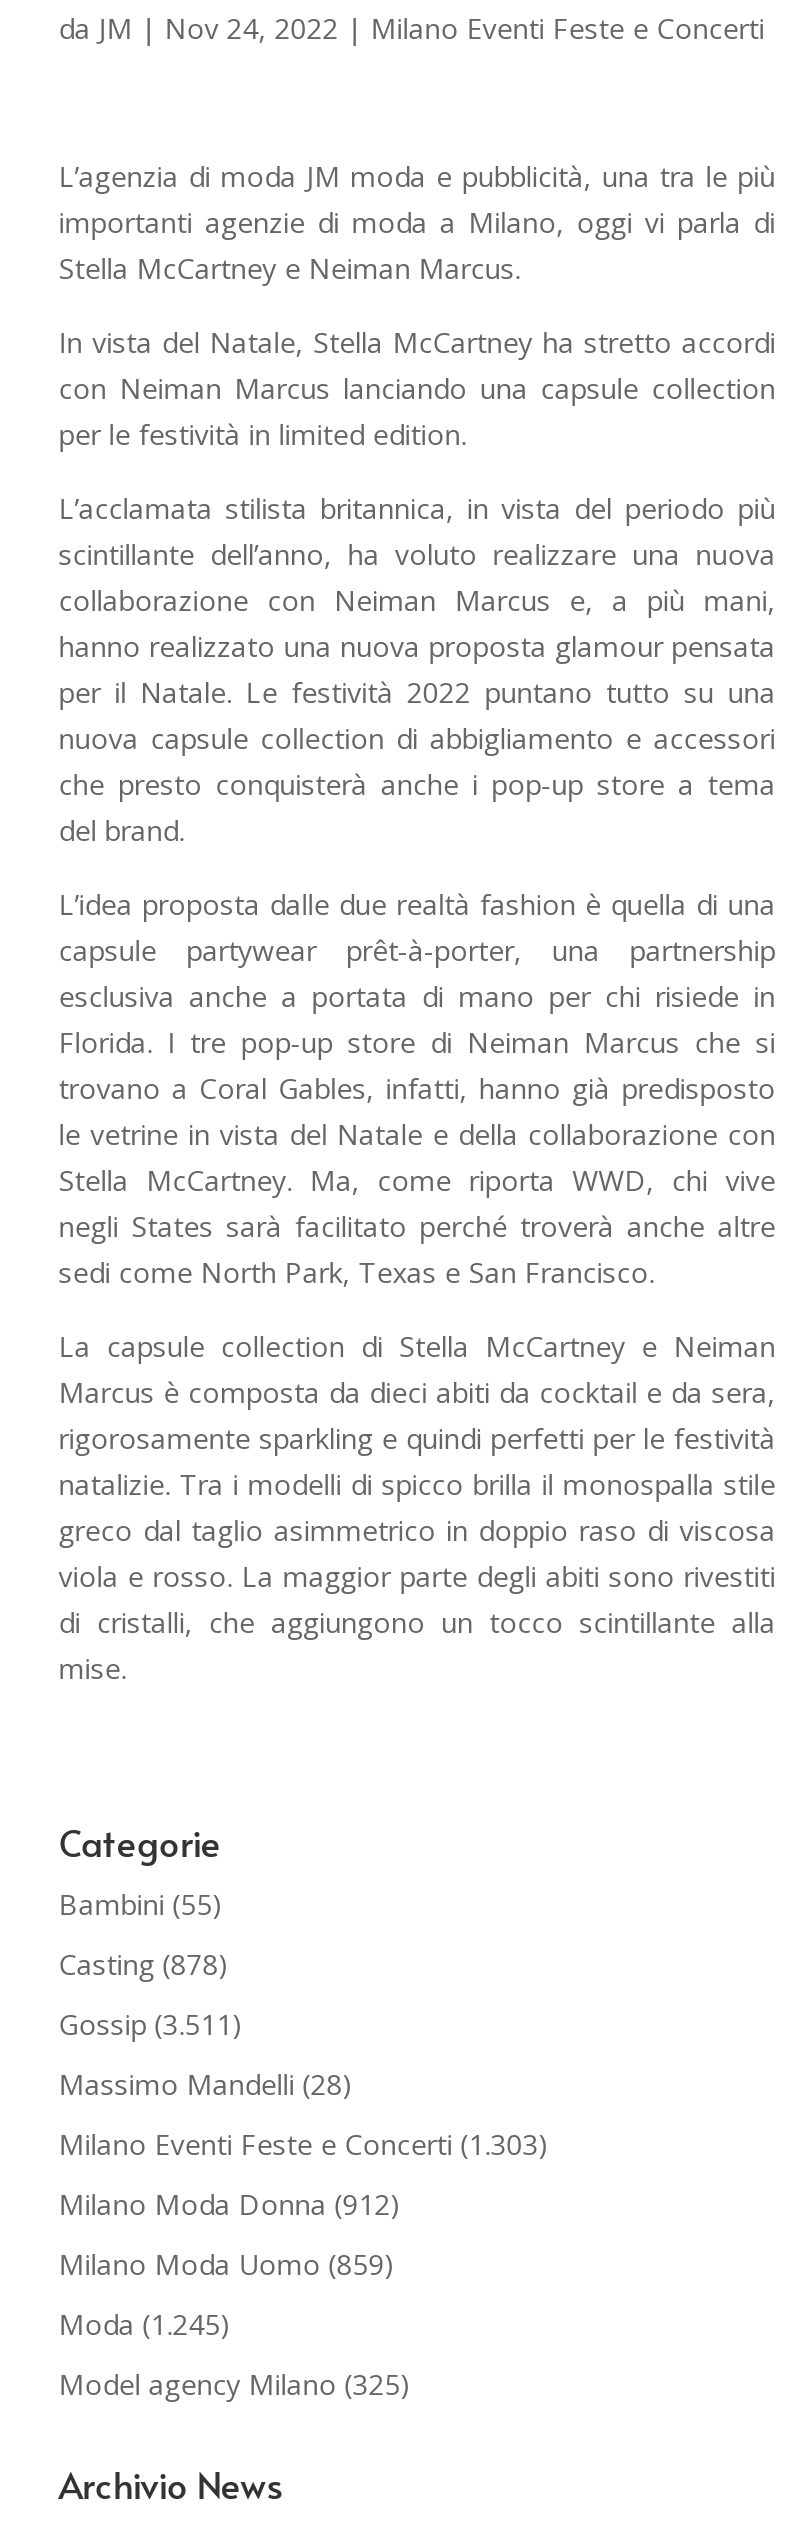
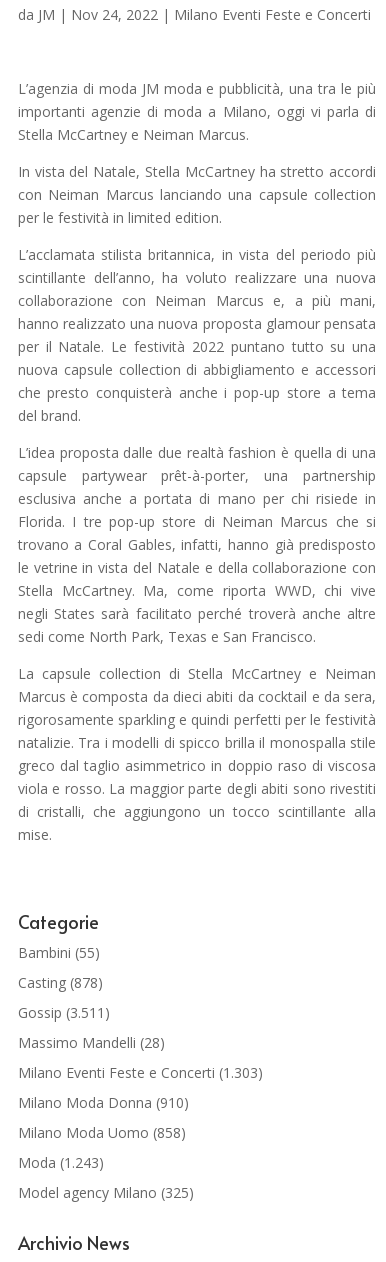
[59,2185,401,2223] Milano Moda Donna (912) -> [18,1093,189,1112] Milano Moda Donna (910)
[59,2245,395,2283] Milano Moda Uomo (859) -> [18,1123,186,1142] Milano Moda Uomo (858)
[59,2305,231,2343] Moda (1.245) -> [18,1153,104,1172] Moda (1.243)

